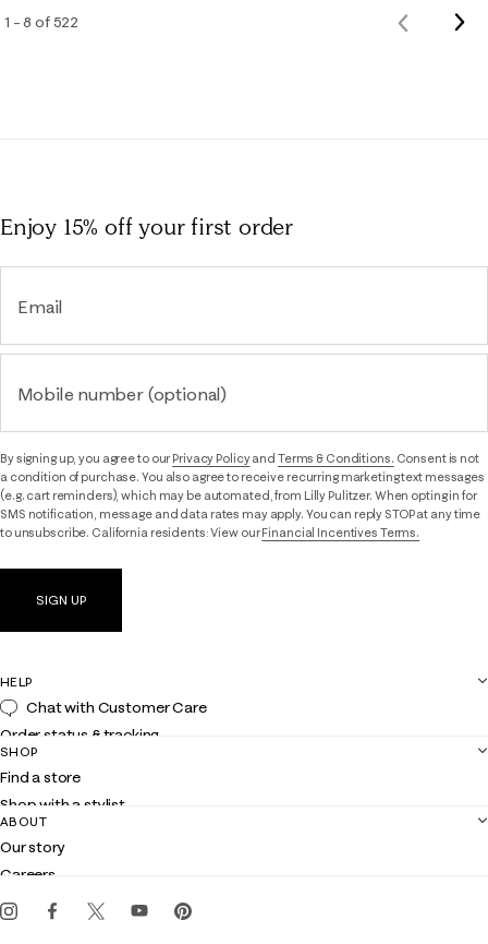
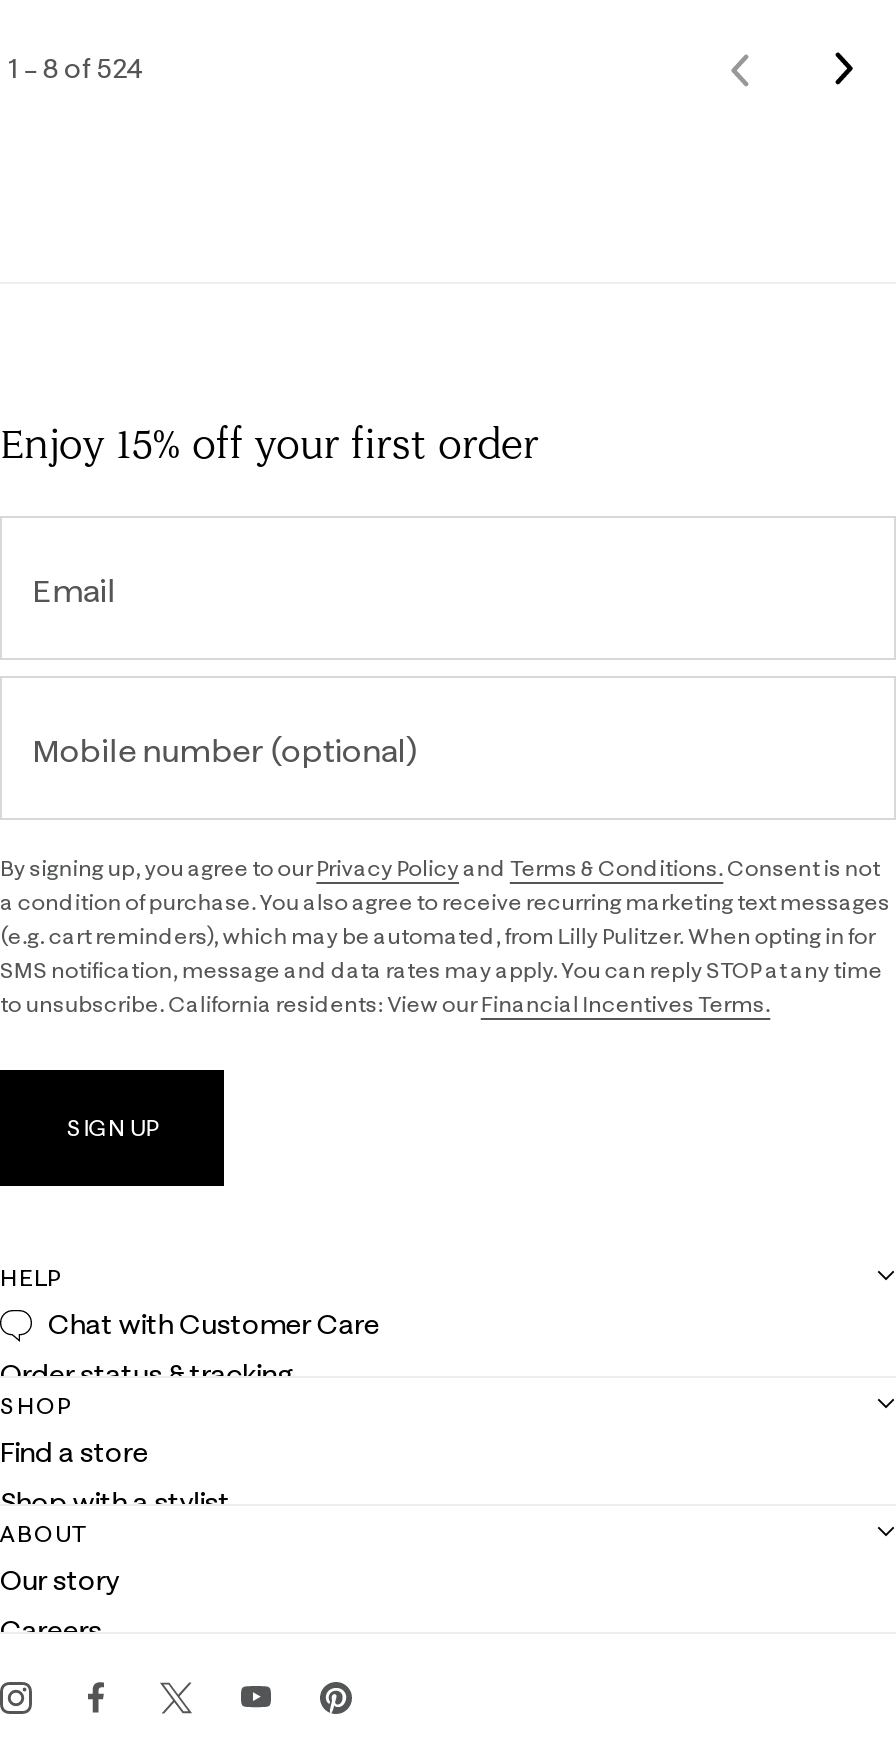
[4,11,79,31] 1 – 8 of 522 -> [8,49,142,85] 1 – 8 of 524

